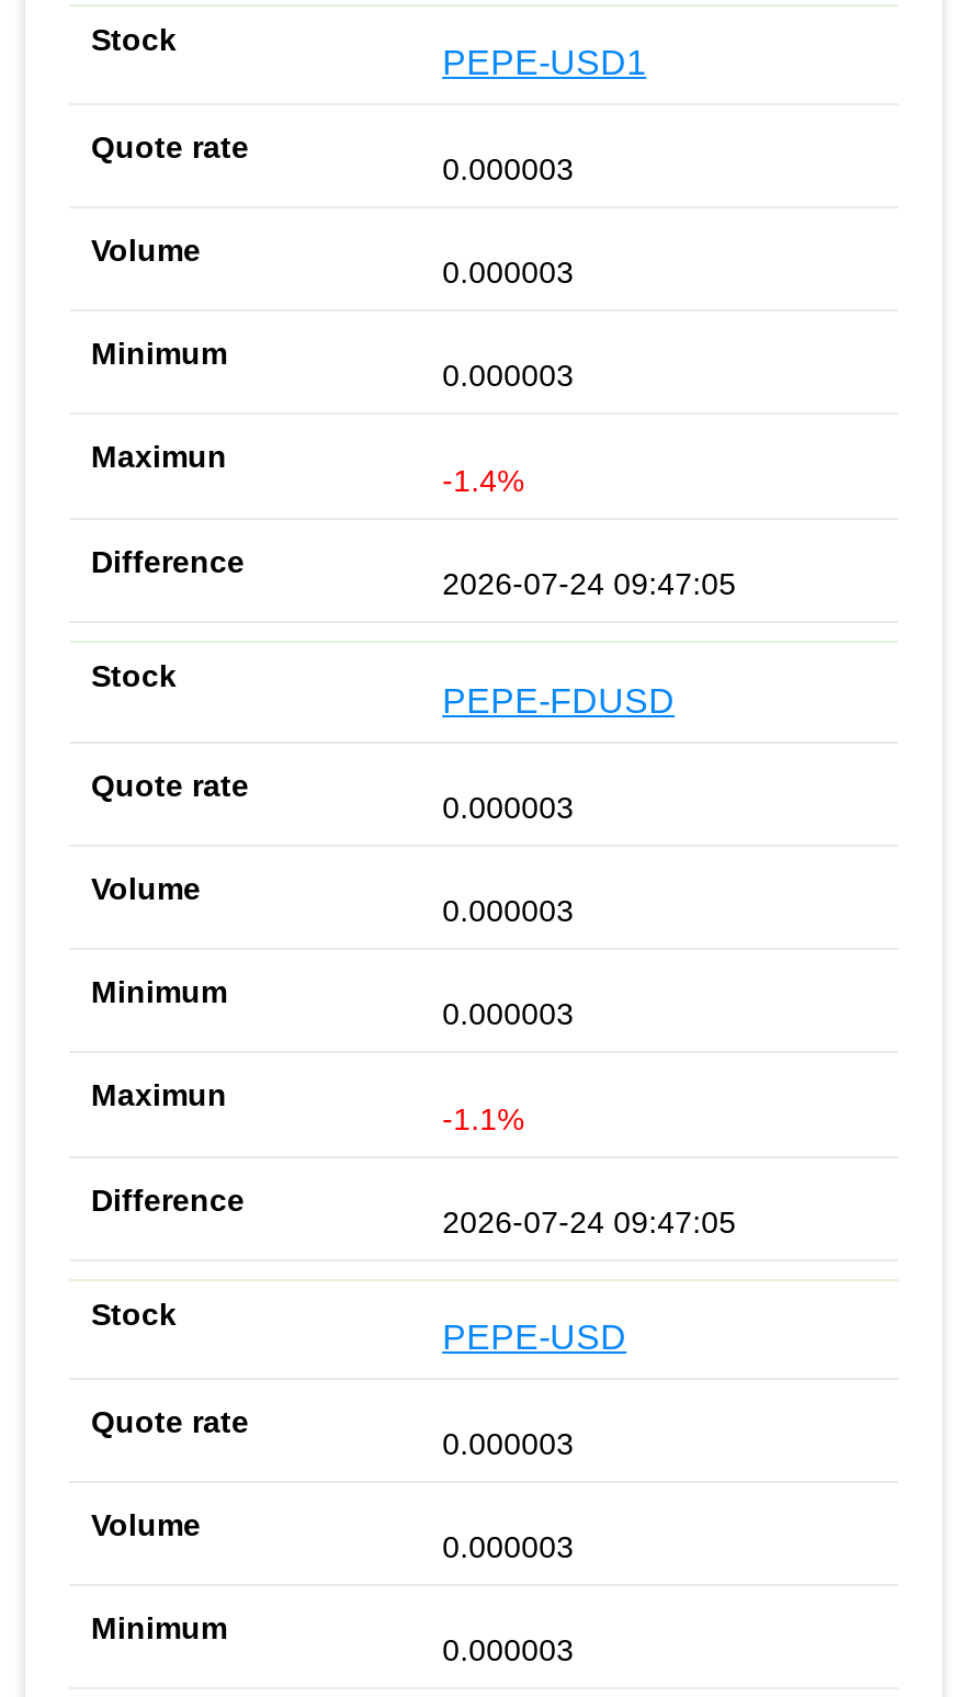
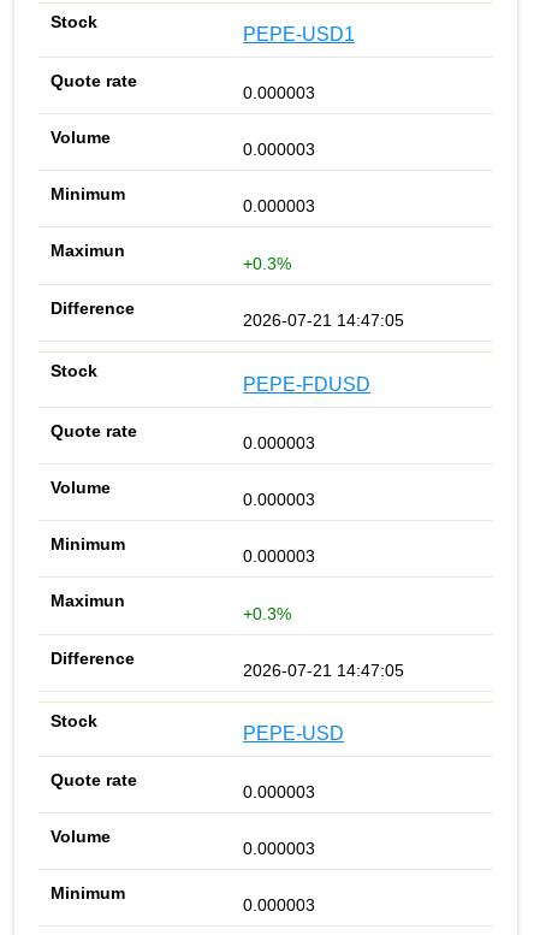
[442,464,523,499] -1.4% -> [243,254,291,274] +0.3%
[442,567,736,602] 2026-07-24 09:47:05 -> [243,311,404,330] 2026-07-21 14:47:05
[442,1101,523,1136] -1.1% -> [243,604,291,623] +0.3%
[442,1204,736,1239] 2026-07-24 09:47:05 -> [243,661,404,680] 2026-07-21 14:47:05

